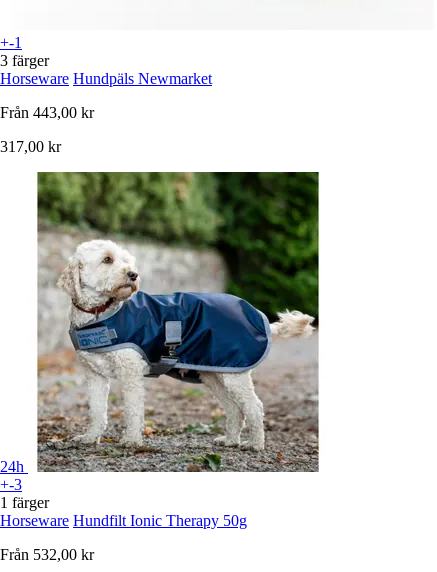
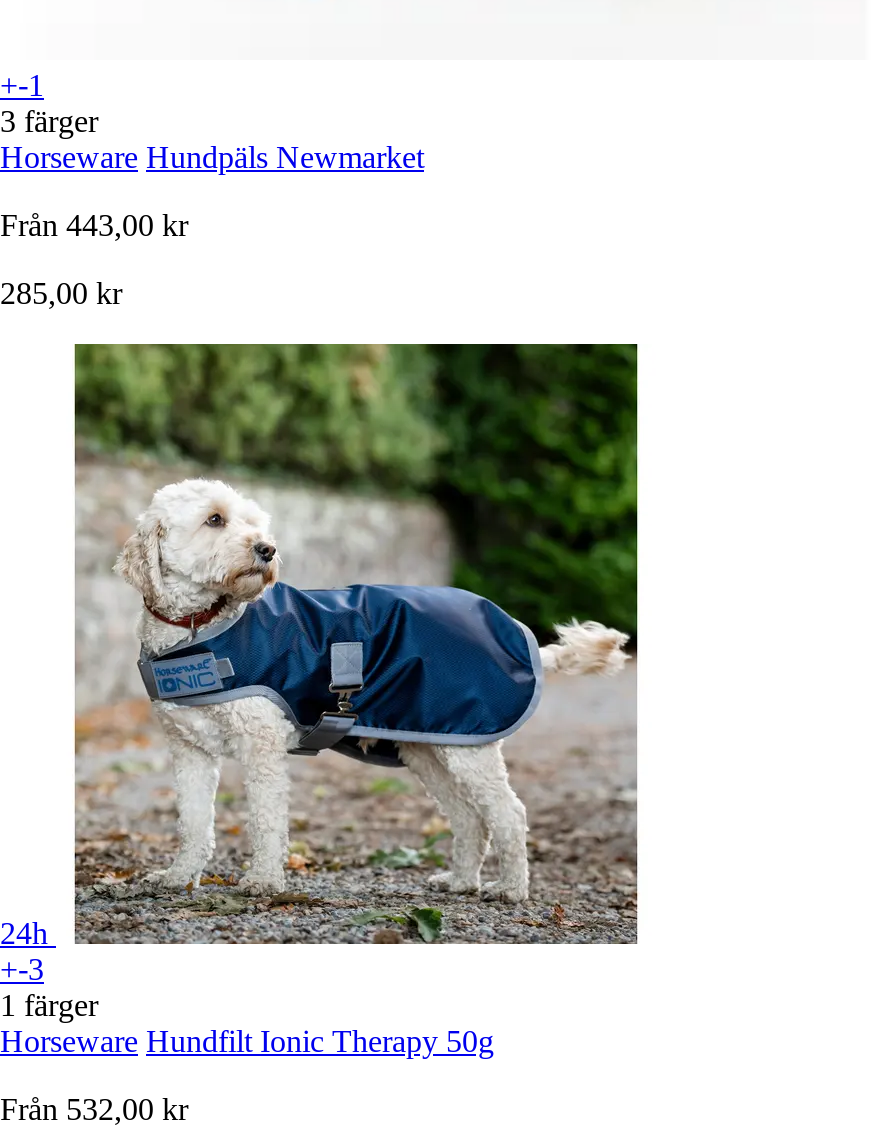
[0,138,61,155] 317,00 kr -> [0,276,122,310] 285,00 kr

